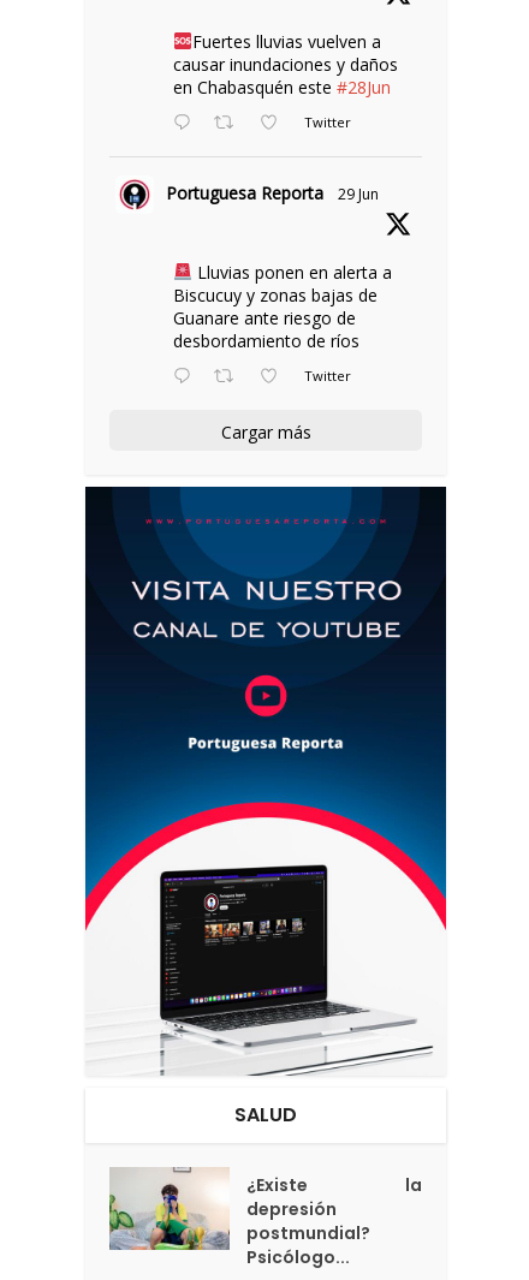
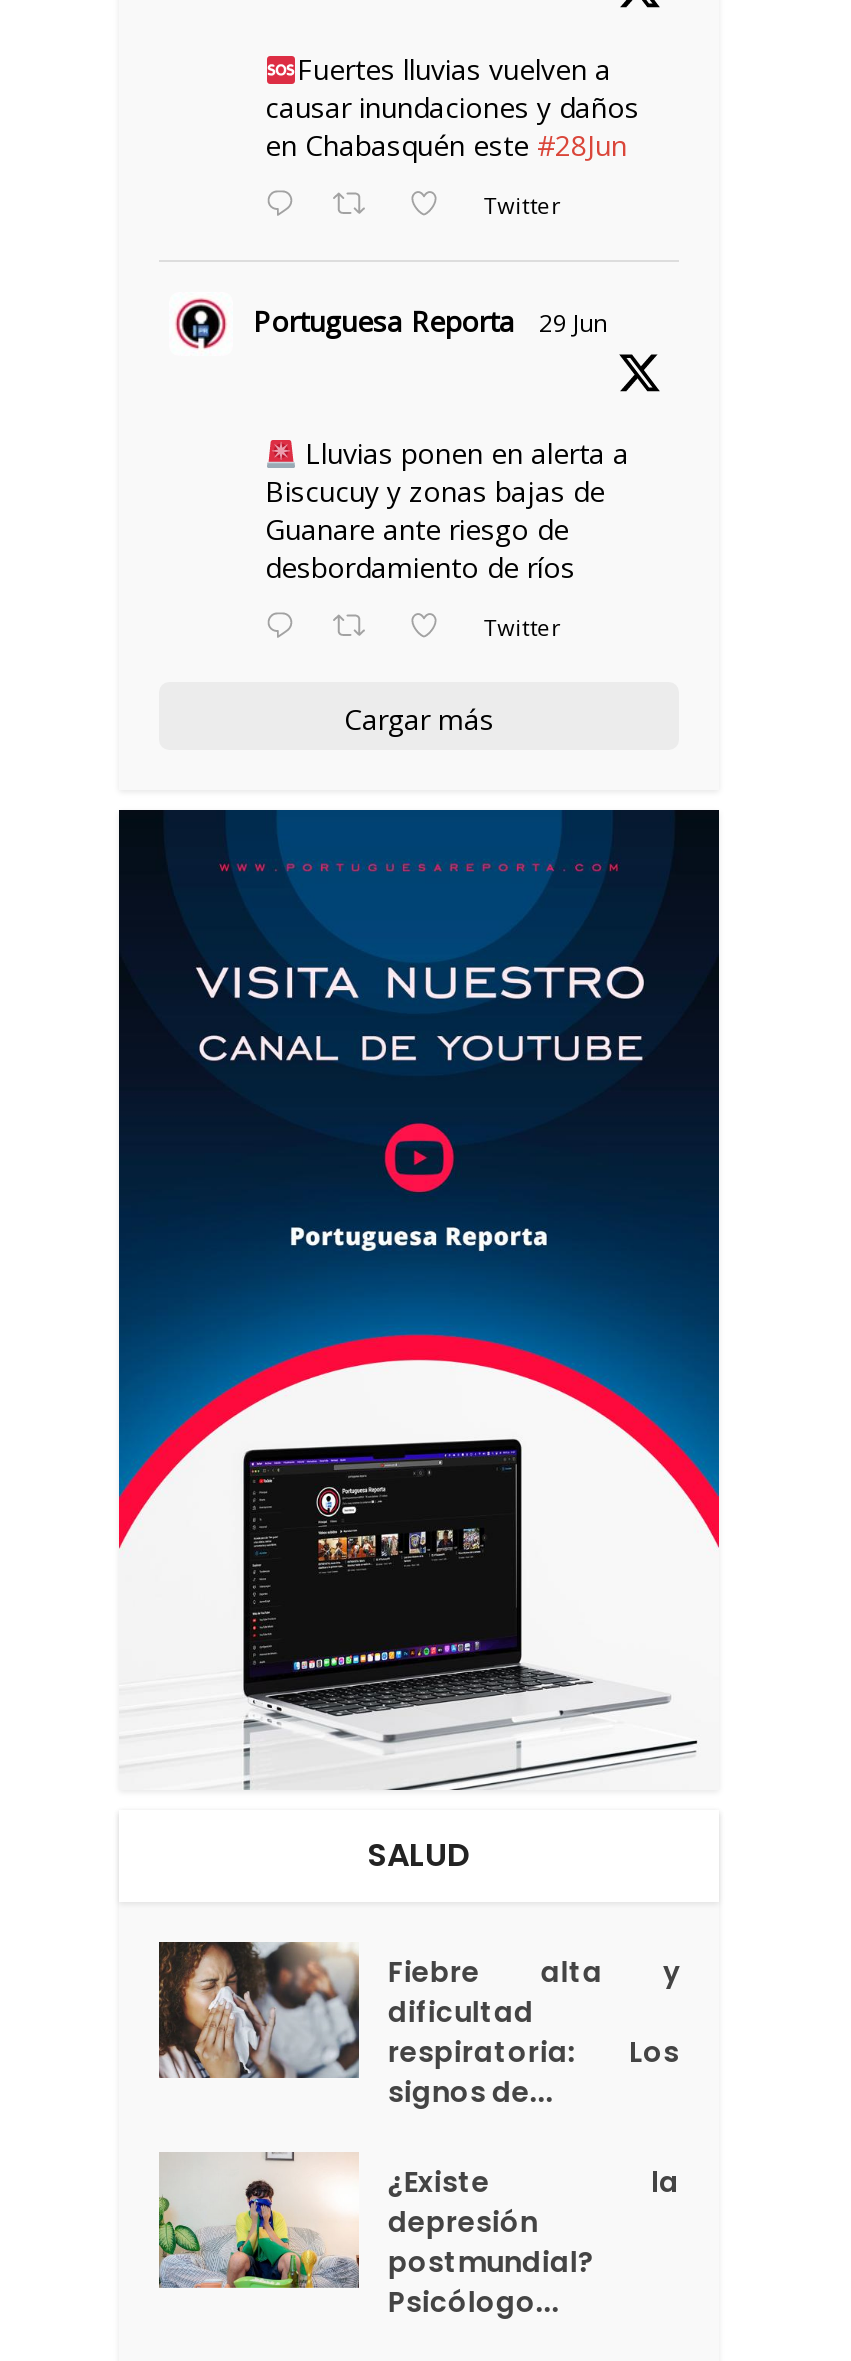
none -> [157,1940,679,2112] [image] | Fiebre alta y | dificultad | respiratoria: Los | signos de...

